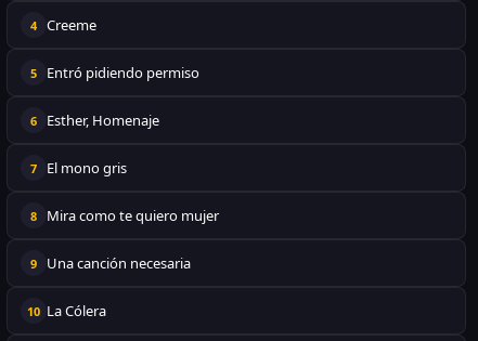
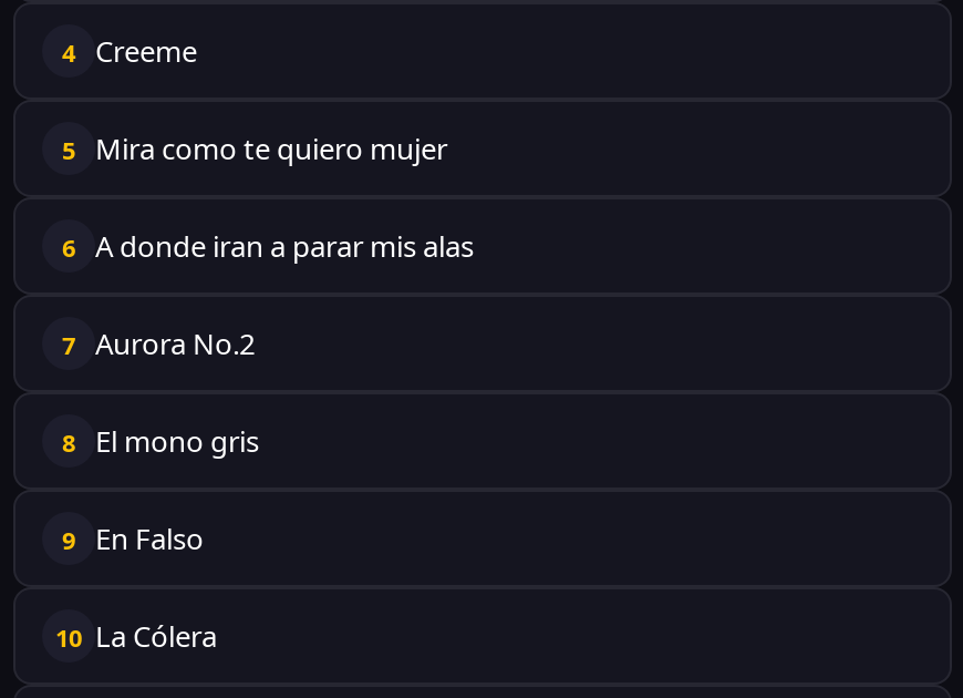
[30,63,199,82] 5 Entró pidiendo permiso -> [62,129,447,168] 5 Mira como te quiero mujer
[30,110,159,130] 6 Esther, Homenaje -> [62,226,474,266] 6 A donde iran a parar mis alas
[30,158,127,178] 7 El mono gris -> [62,324,255,363] 7 Aurora No.2
[30,206,219,225] 8 Mira como te quiero mujer -> [62,421,259,461] 8 El mono gris
[30,253,191,273] 9 Una canción necesaria -> [62,519,204,558] 9 En Falso

